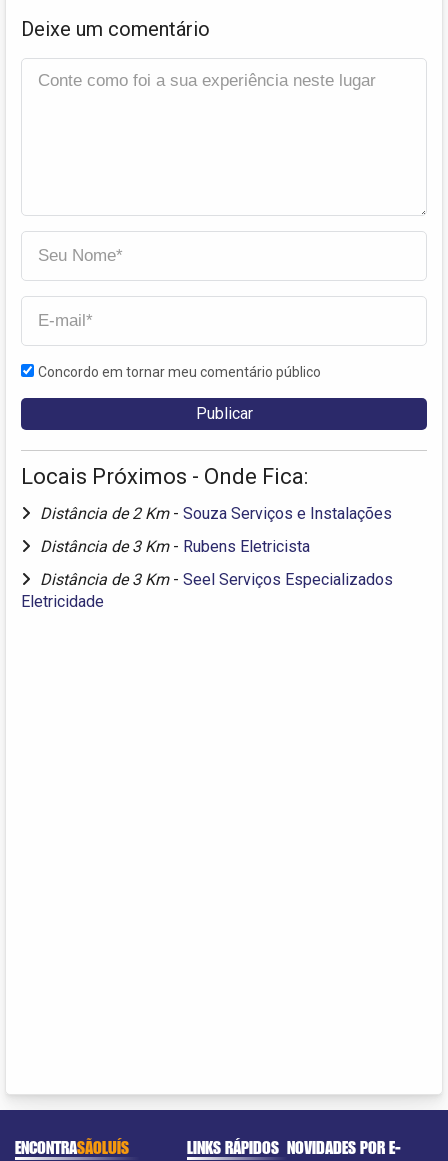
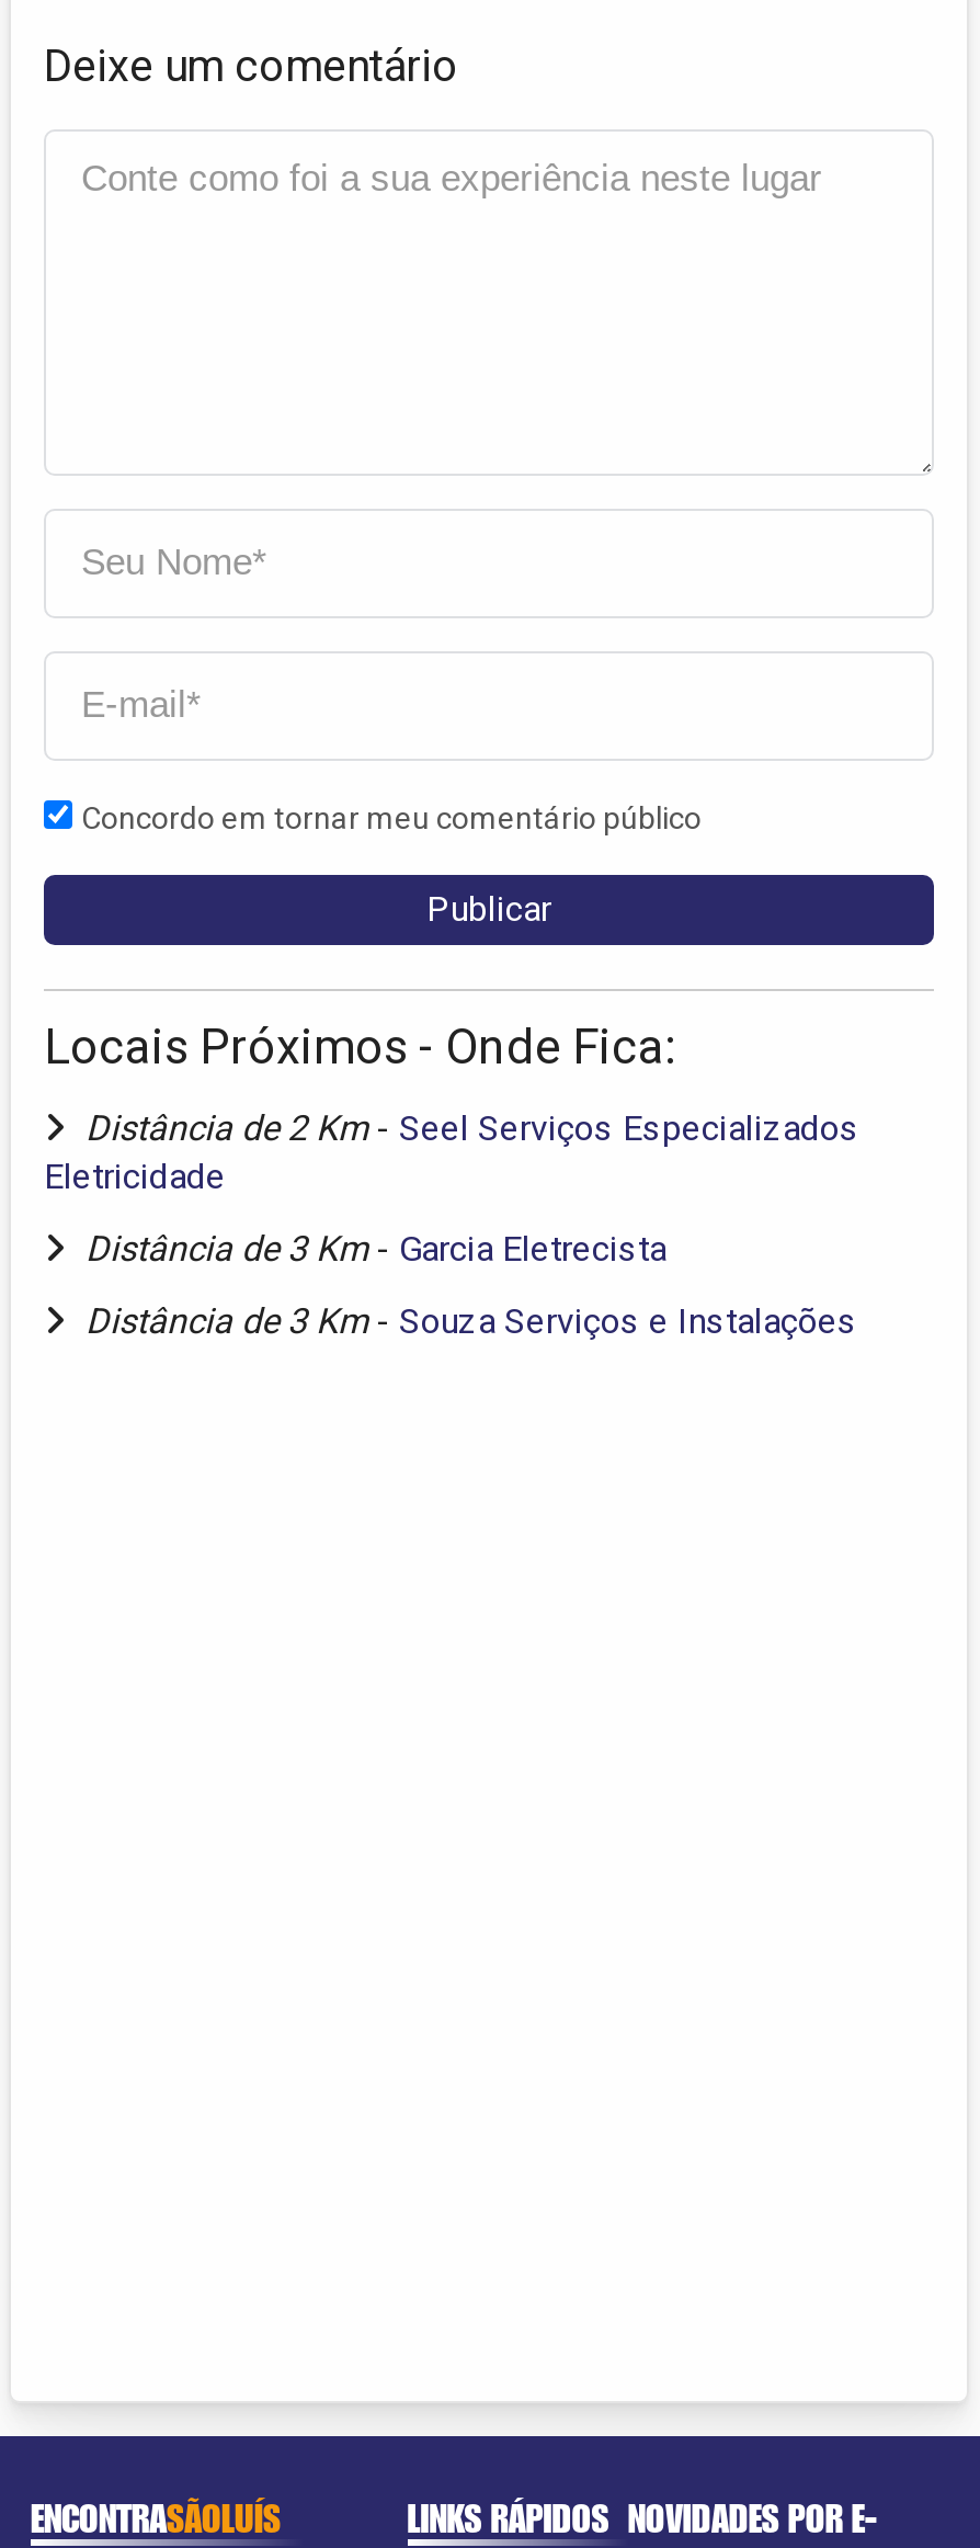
[40,504,393,589] Distância de 2 Km - Souza Serviços e Instalações | Distância de 3 Km - Rubens Eletricista | Distância de 3 Km - Seel Serviços Especializados -> [86,1106,859,1148] Distância de 2 Km - Seel Serviços Especializados
moved [21,592,104,611] -> [44,1155,226,1196]: Eletricidade
none -> [86,1227,857,1341] Distância de 3 Km - Garcia Eletrecista | Distância de 3 Km - Souza Serviços e Instalações

